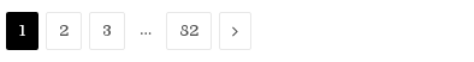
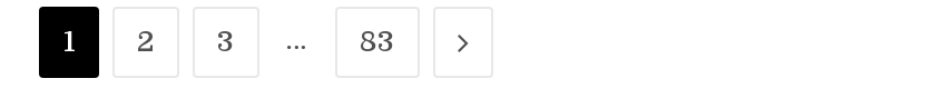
[179,21,199,39] 82 -> [360,24,395,58] 83

